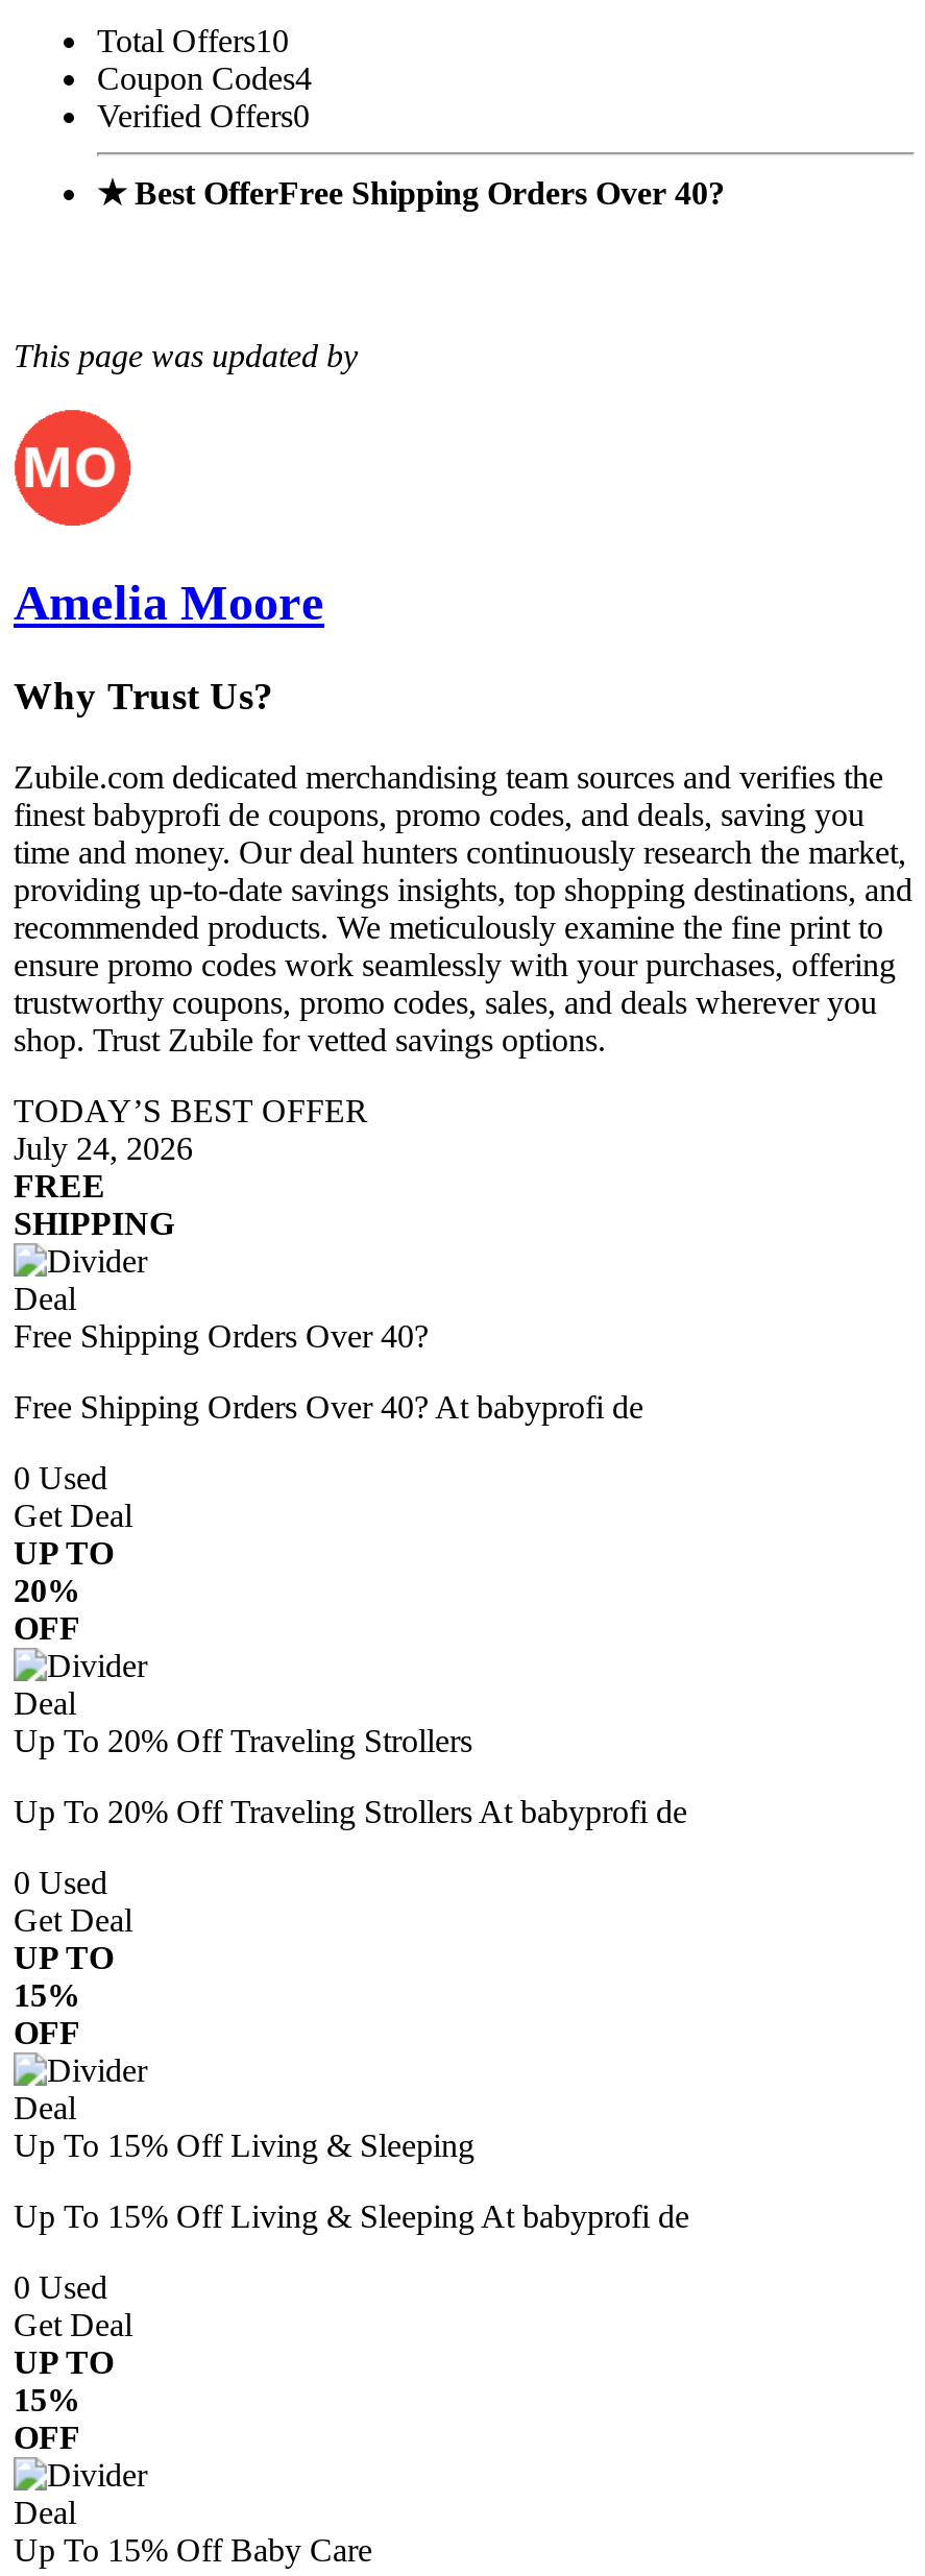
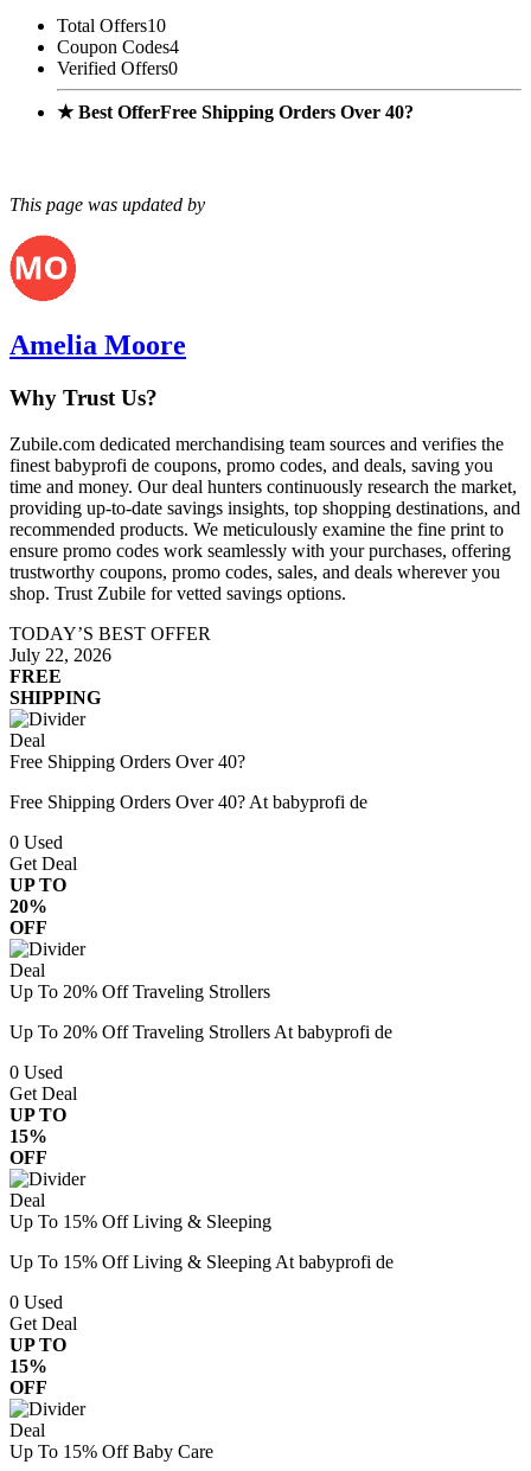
[14,1130,193,1166] July 24, 2026 -> [9,645,111,665] July 22, 2026

